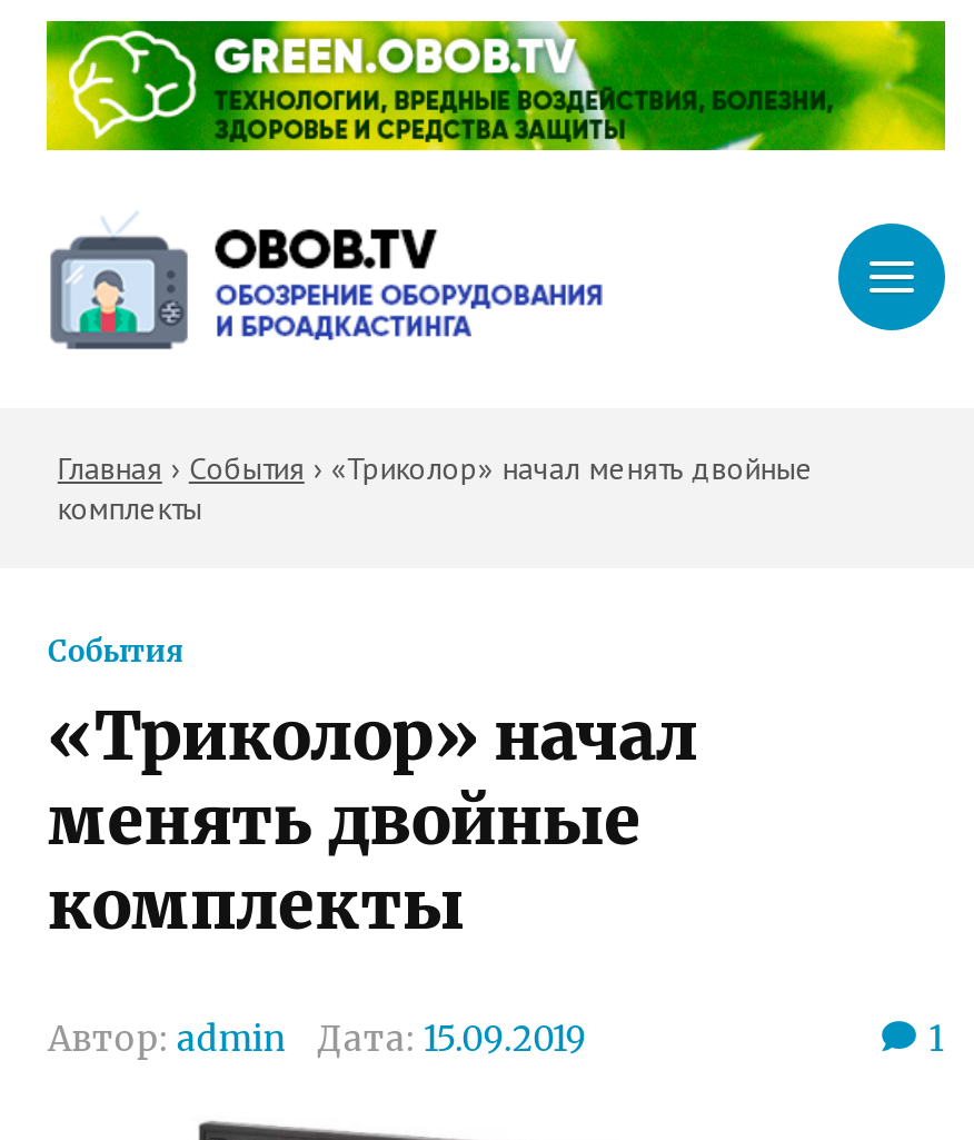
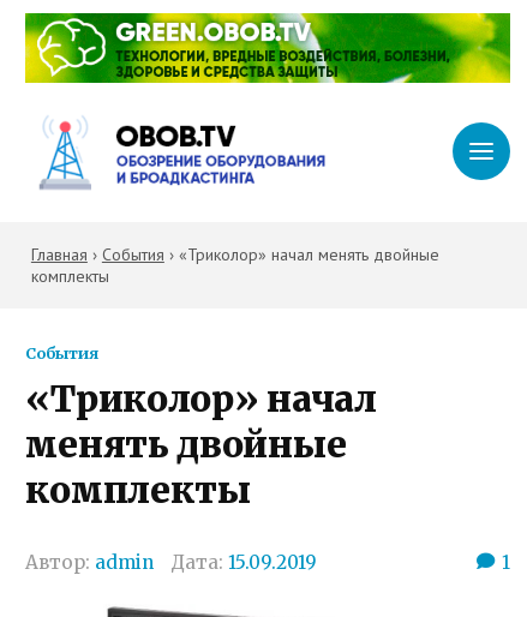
[49,221,189,350] [image] -> [28,120,101,190] [image]

